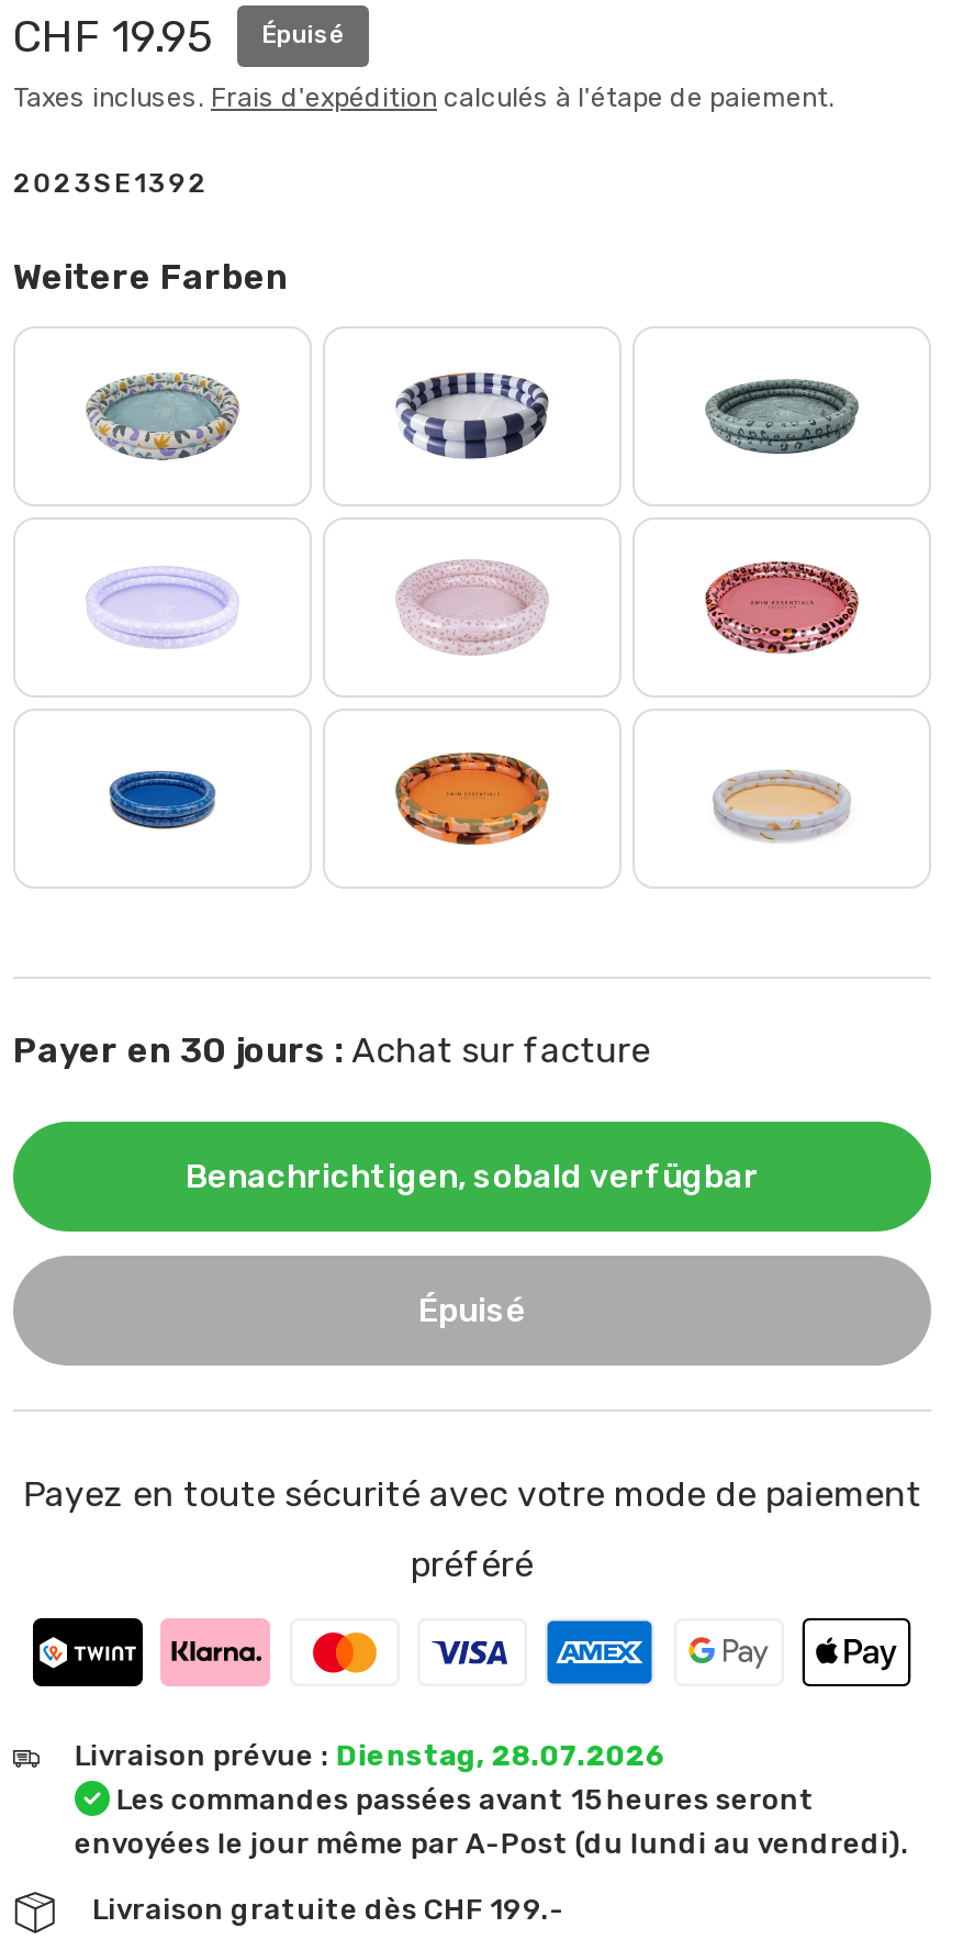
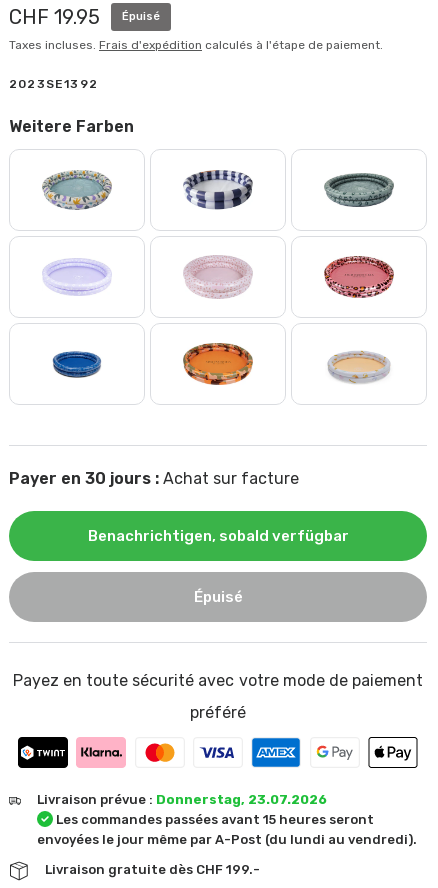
[74,1739,665,1772] Livraison prévue : Dienstag, 28.07.2026 -> [37,792,327,807] Livraison prévue : Donnerstag, 23.07.2026

